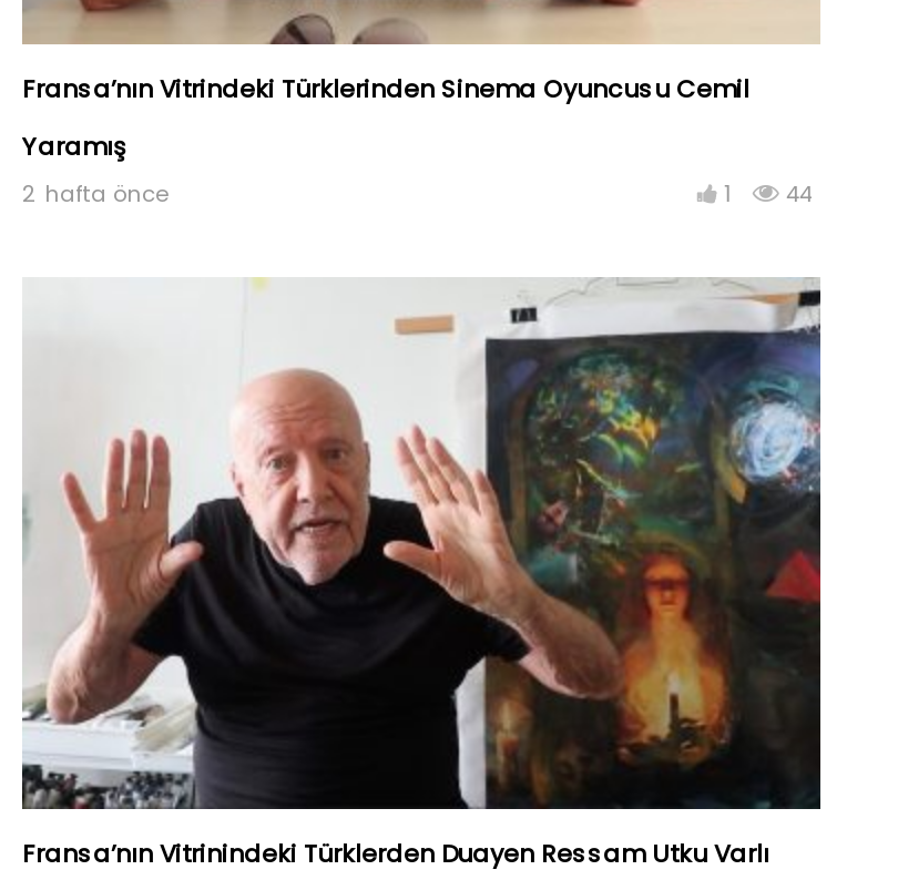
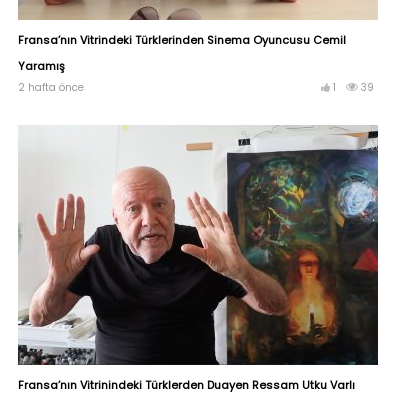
[724,178,812,212] 1 44 -> [333,80,374,95] 1 39

